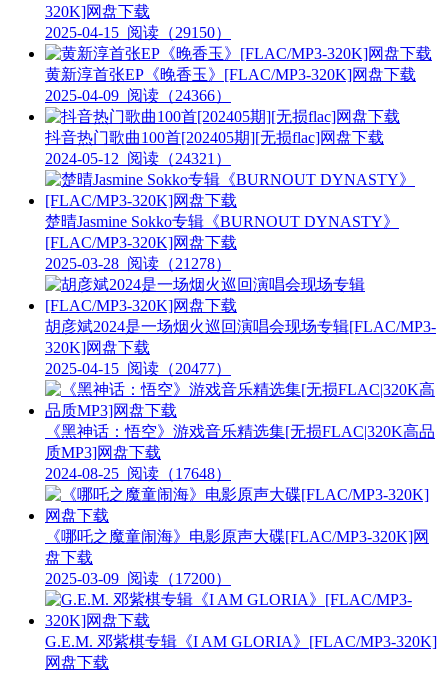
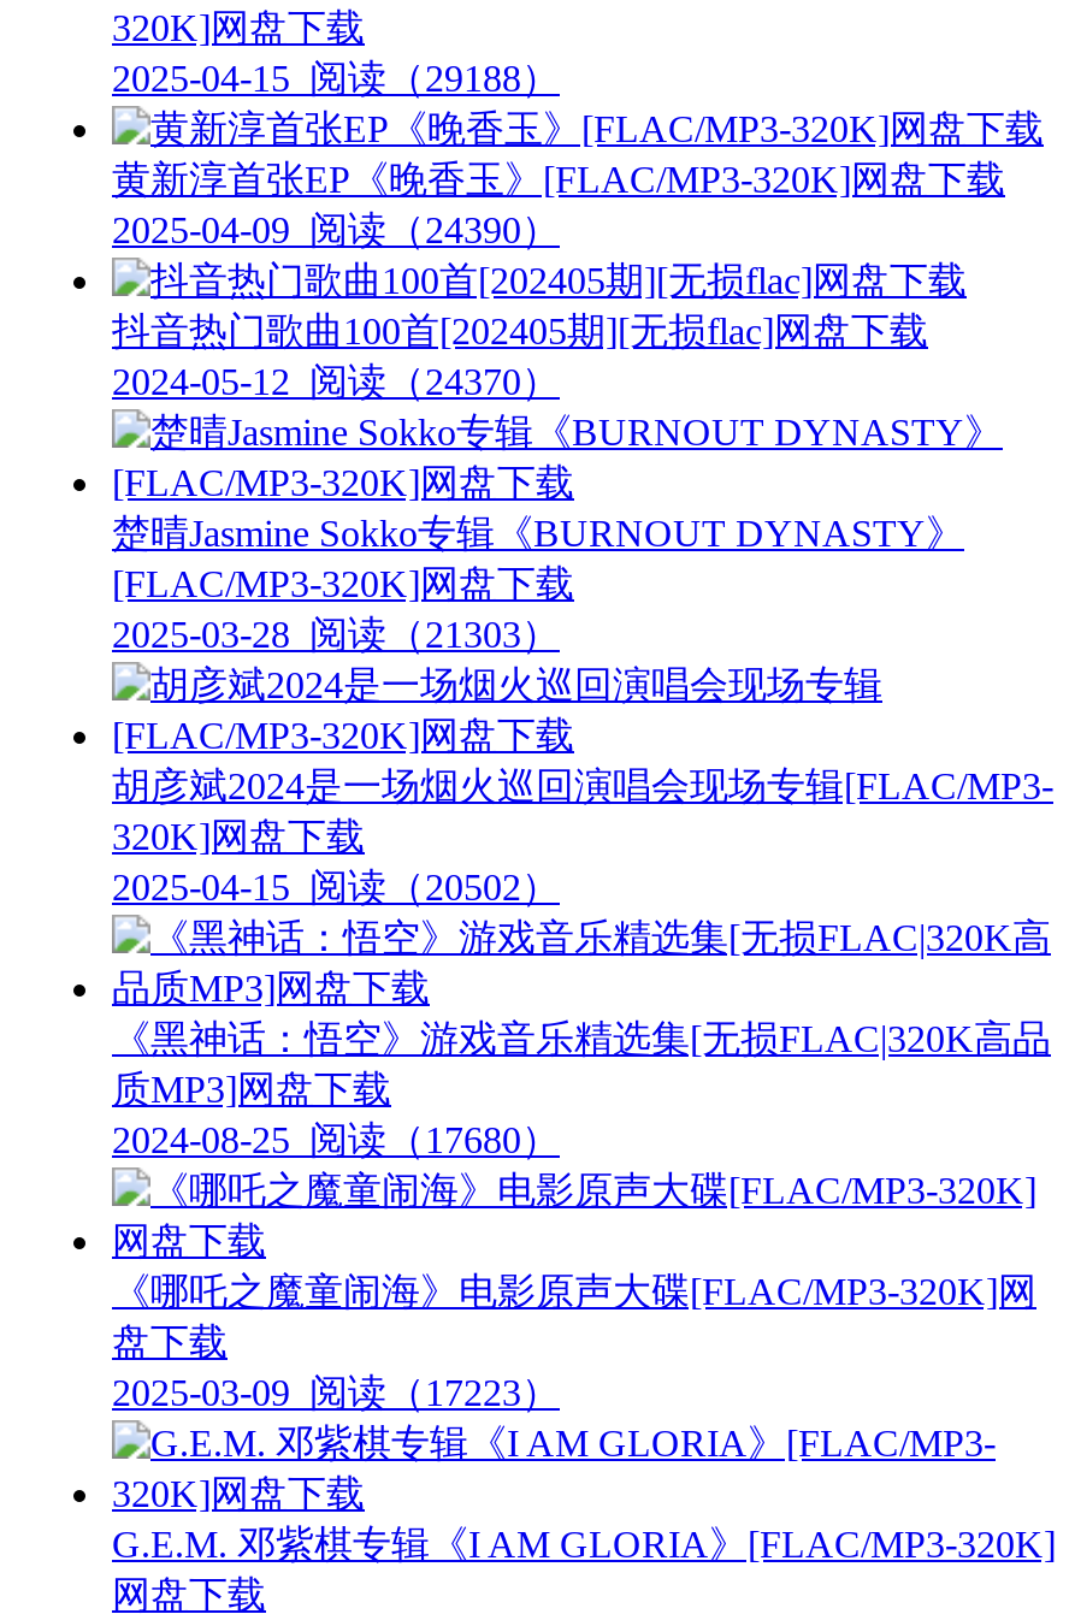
[45,24,231,41] 2025-04-15 阅读（29150） -> [112,57,560,98] 2025-04-15 阅读（29188）
[45,87,231,104] 2025-04-09 阅读（24366） -> [112,208,560,249] 2025-04-09 阅读（24390）
[45,150,231,167] 2024-05-12 阅读（24321） -> [112,360,560,401] 2024-05-12 阅读（24370）
[45,255,231,272] 2025-03-28 阅读（21278） -> [112,613,560,654] 2025-03-28 阅读（21303）
[45,360,231,377] 2025-04-15 阅读（20477） -> [112,866,560,907] 2025-04-15 阅读（20502）
[45,465,231,482] 2024-08-25 阅读（17648） -> [112,1118,560,1159] 2024-08-25 阅读（17680）
[45,570,231,587] 2025-03-09 阅读（17200） -> [112,1371,560,1412] 2025-03-09 阅读（17223）

